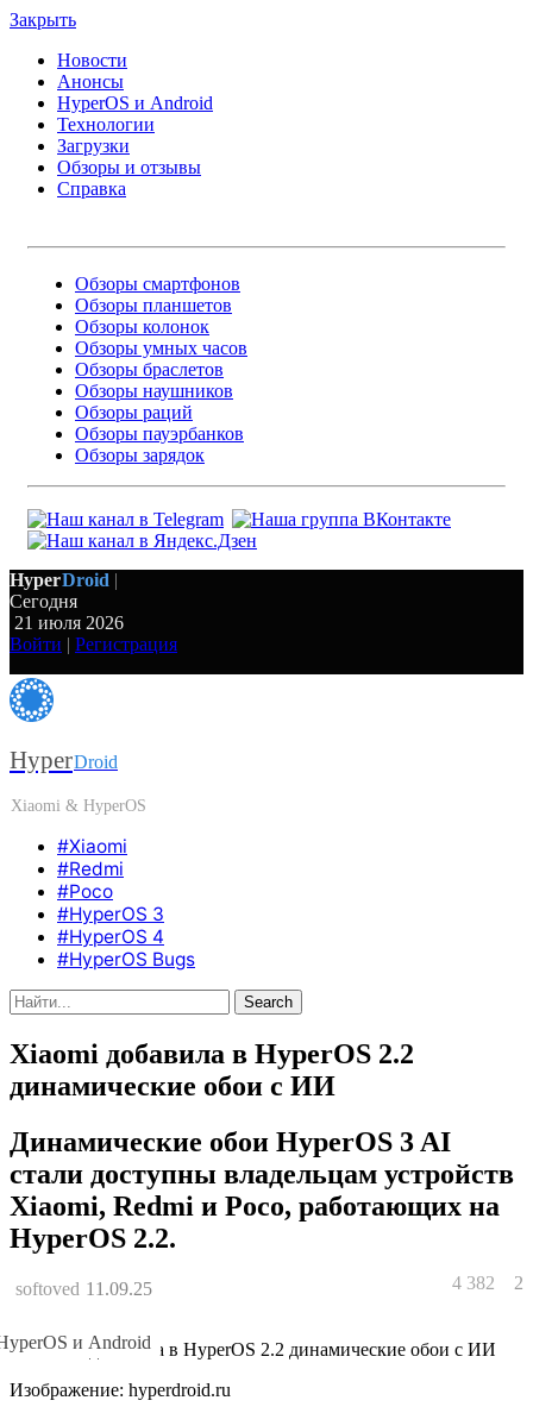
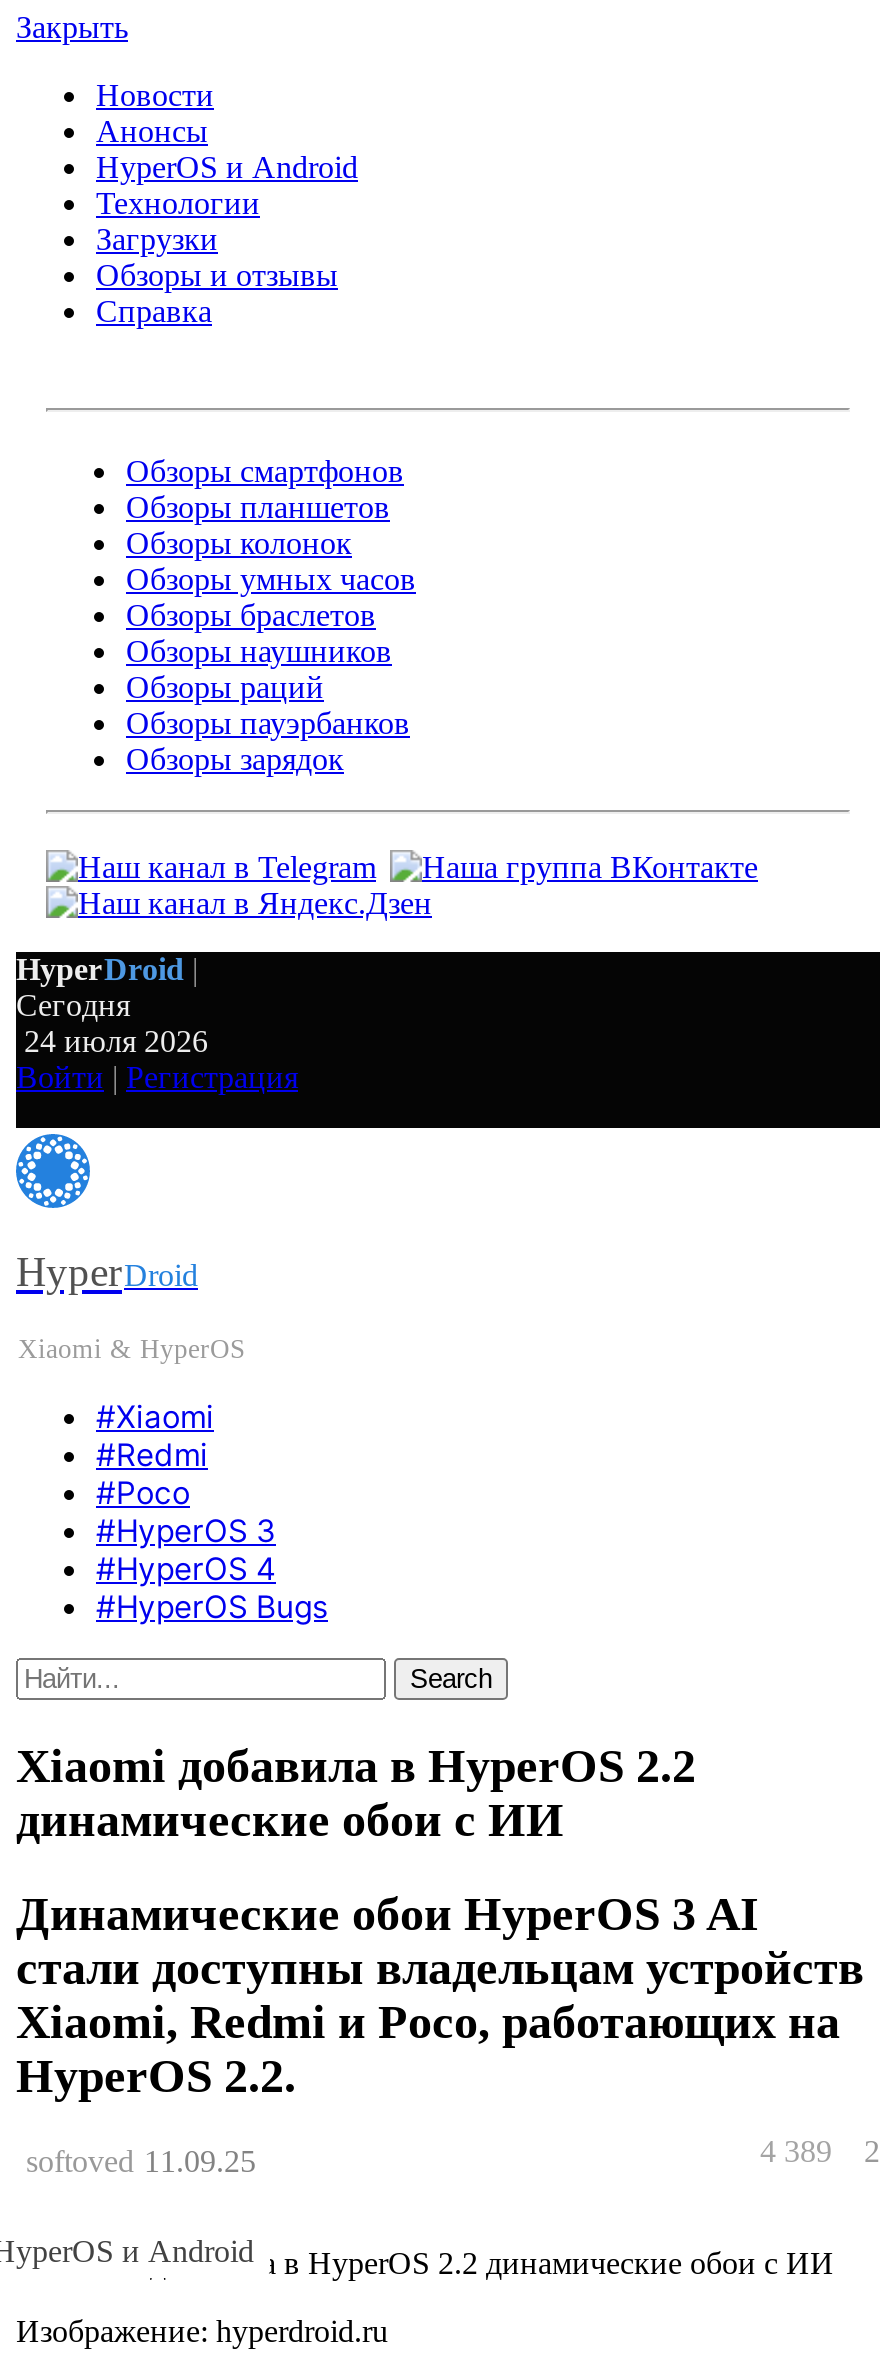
[10,613,124,633] 21 июля 2026 -> [16,1024,208,1058] 24 июля 2026
[452,1273,523,1293] 4 382 2 -> [760,2134,880,2168] 4 389 2

